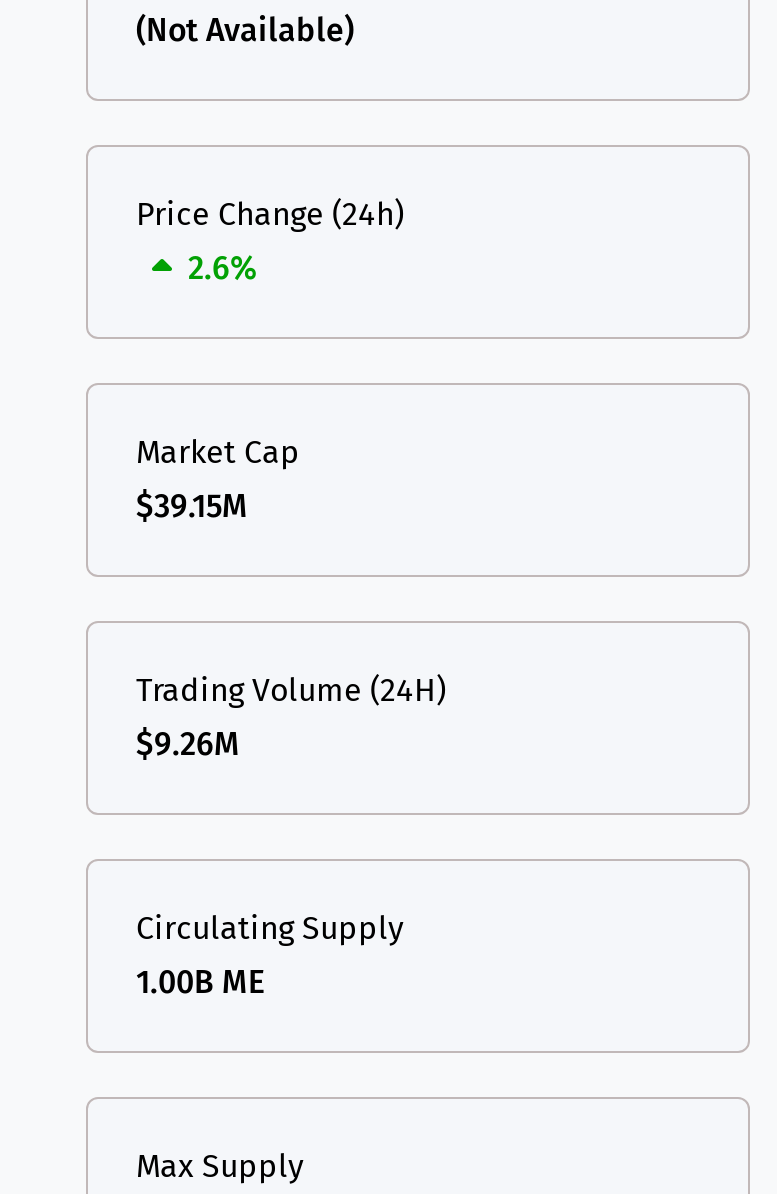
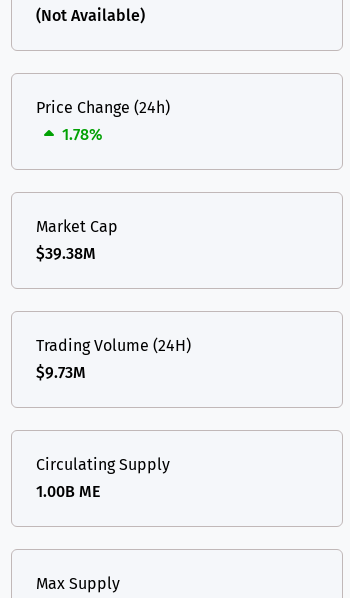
[188,248,258,286] 2.6% -> [62,125,103,144] 1.78%
[136,486,248,524] $39.15M -> [36,244,96,263] $39.38M
[136,724,240,762] $9.26M -> [36,363,86,382] $9.73M

